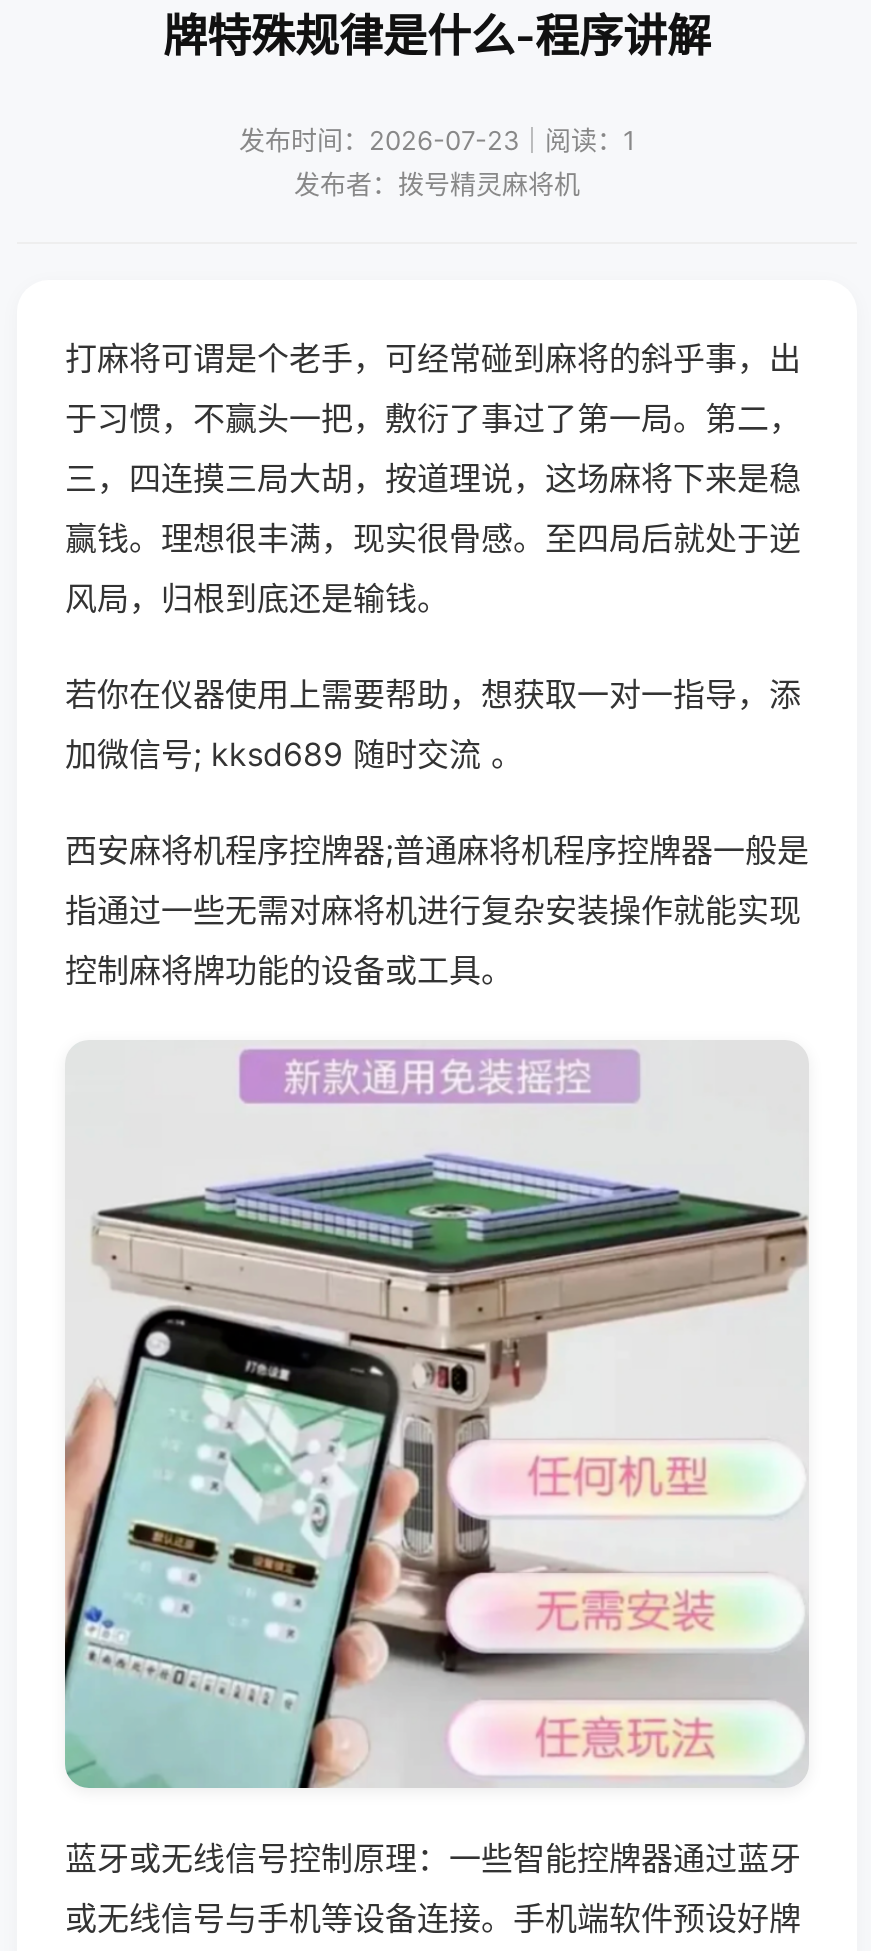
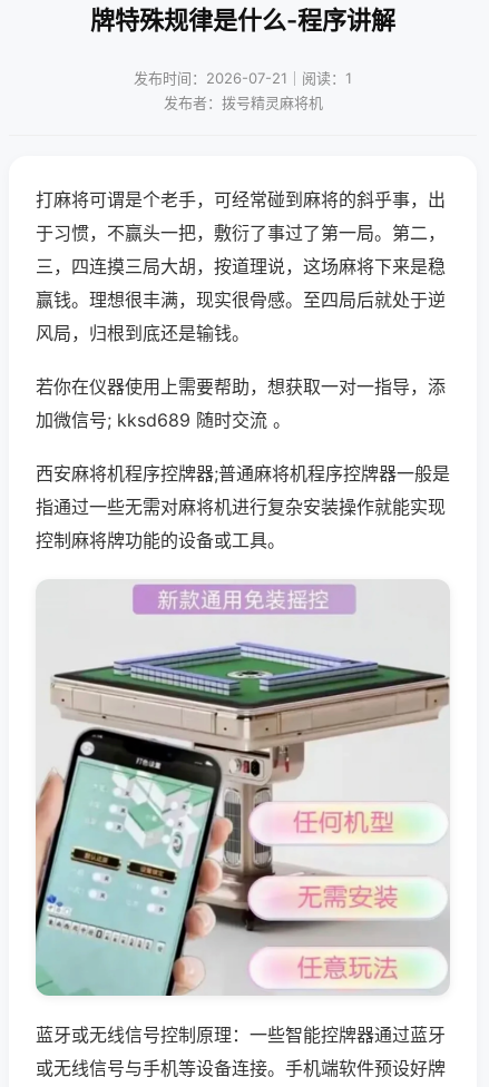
[239,124,635,156] 发布时间：2026-07-23｜阅读：1 -> [134,69,352,87] 发布时间：2026-07-21｜阅读：1

